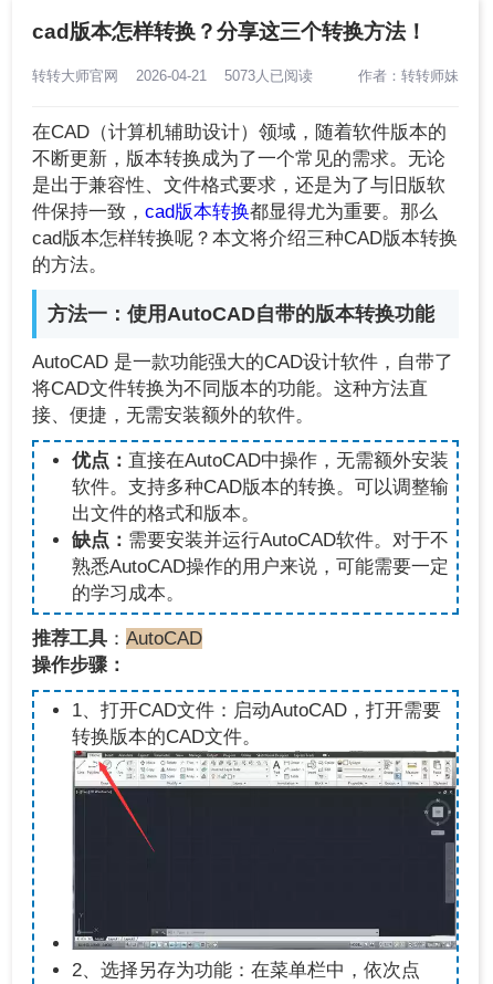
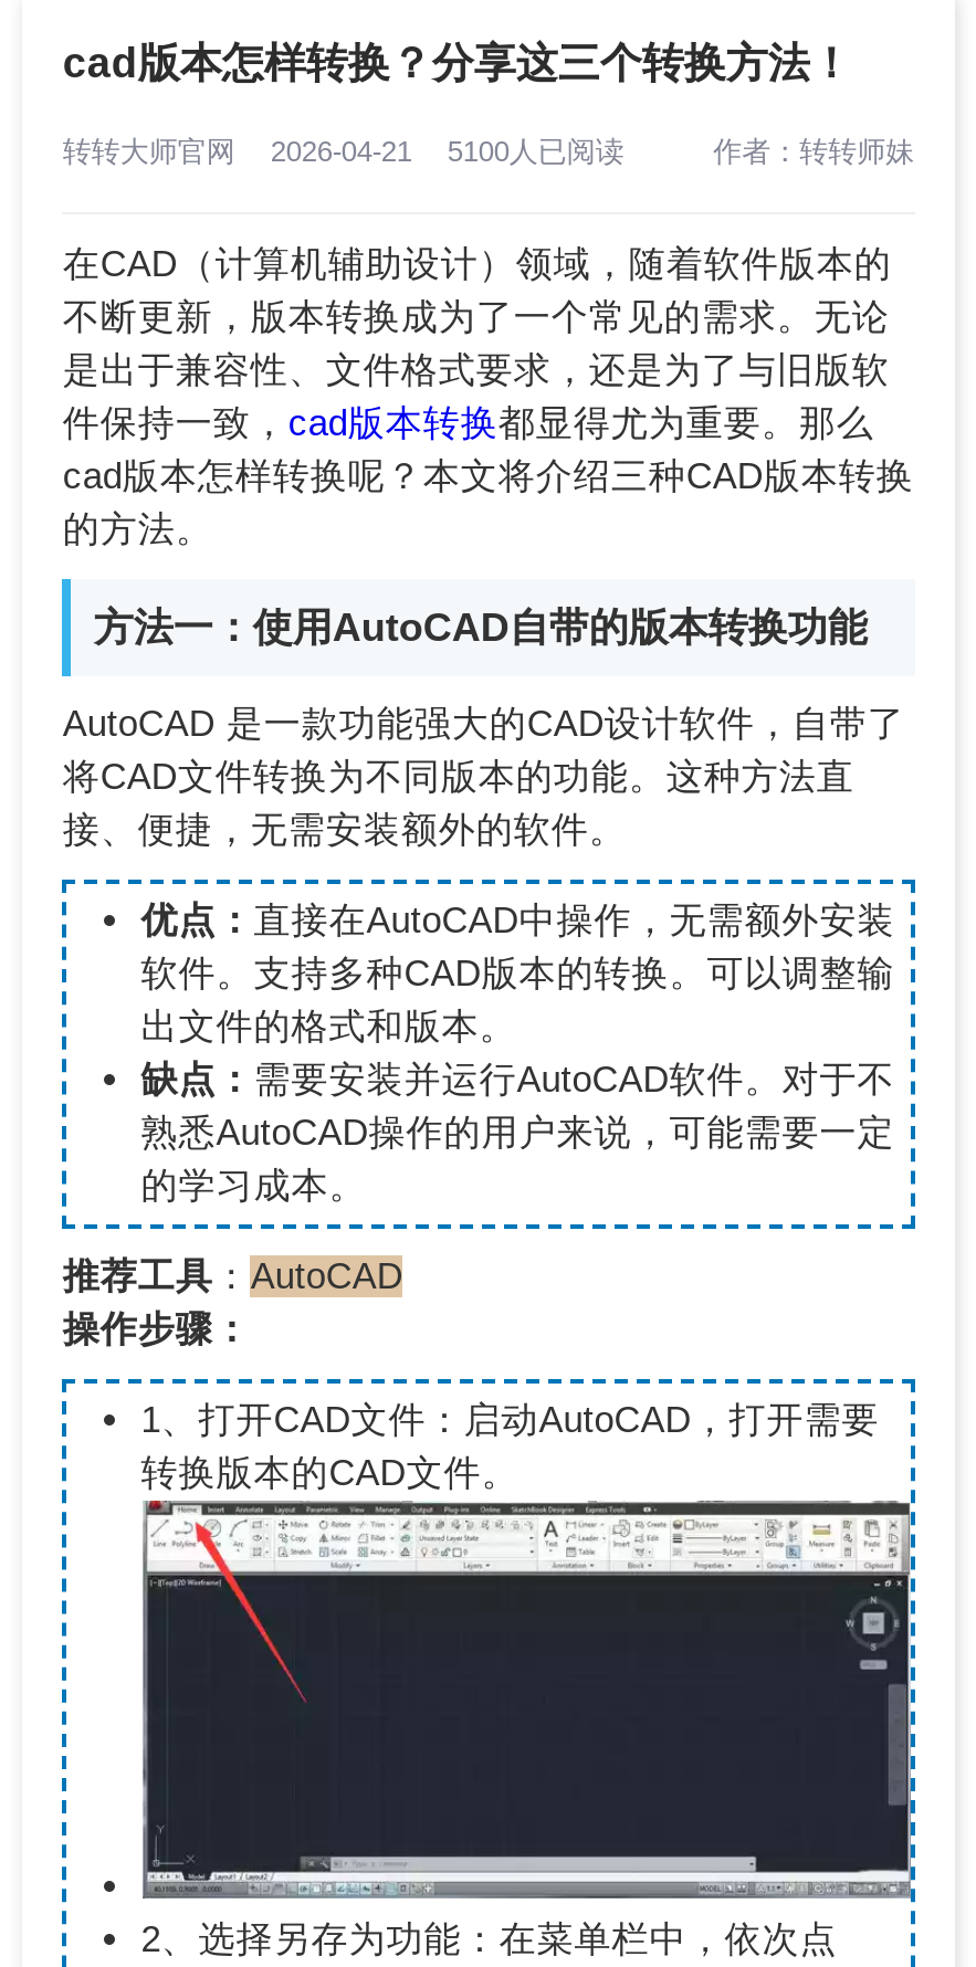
[32,67,313,84] 转转大师官网2026-04-21 5073人已阅读 -> [63,134,624,167] 转转大师官网2026-04-21 5100人已阅读

